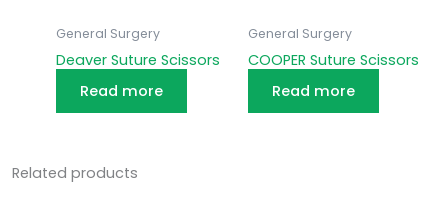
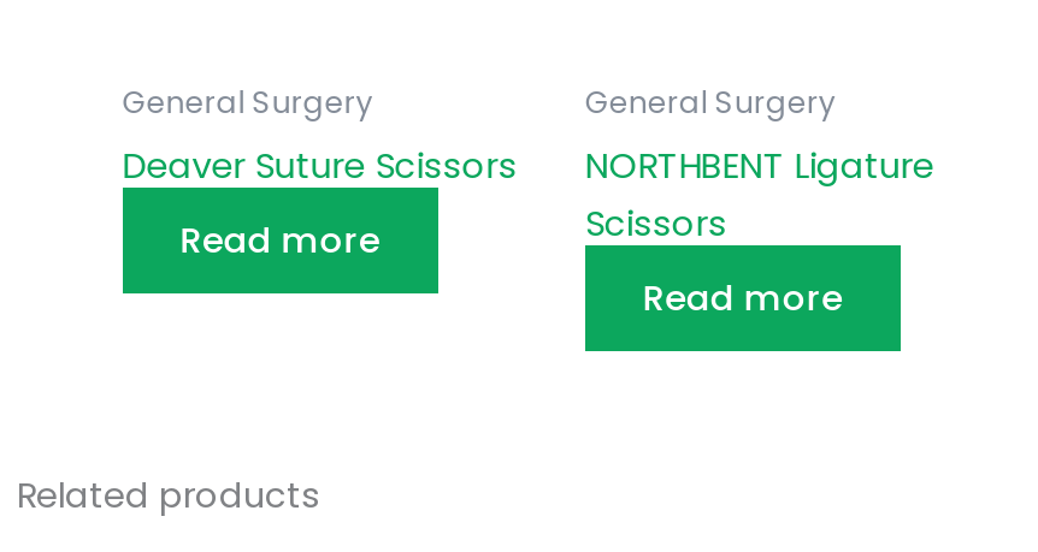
[248,50,419,70] COOPER Suture Scissors -> [585,141,934,247] NORTHBENT Ligature | Scissors

